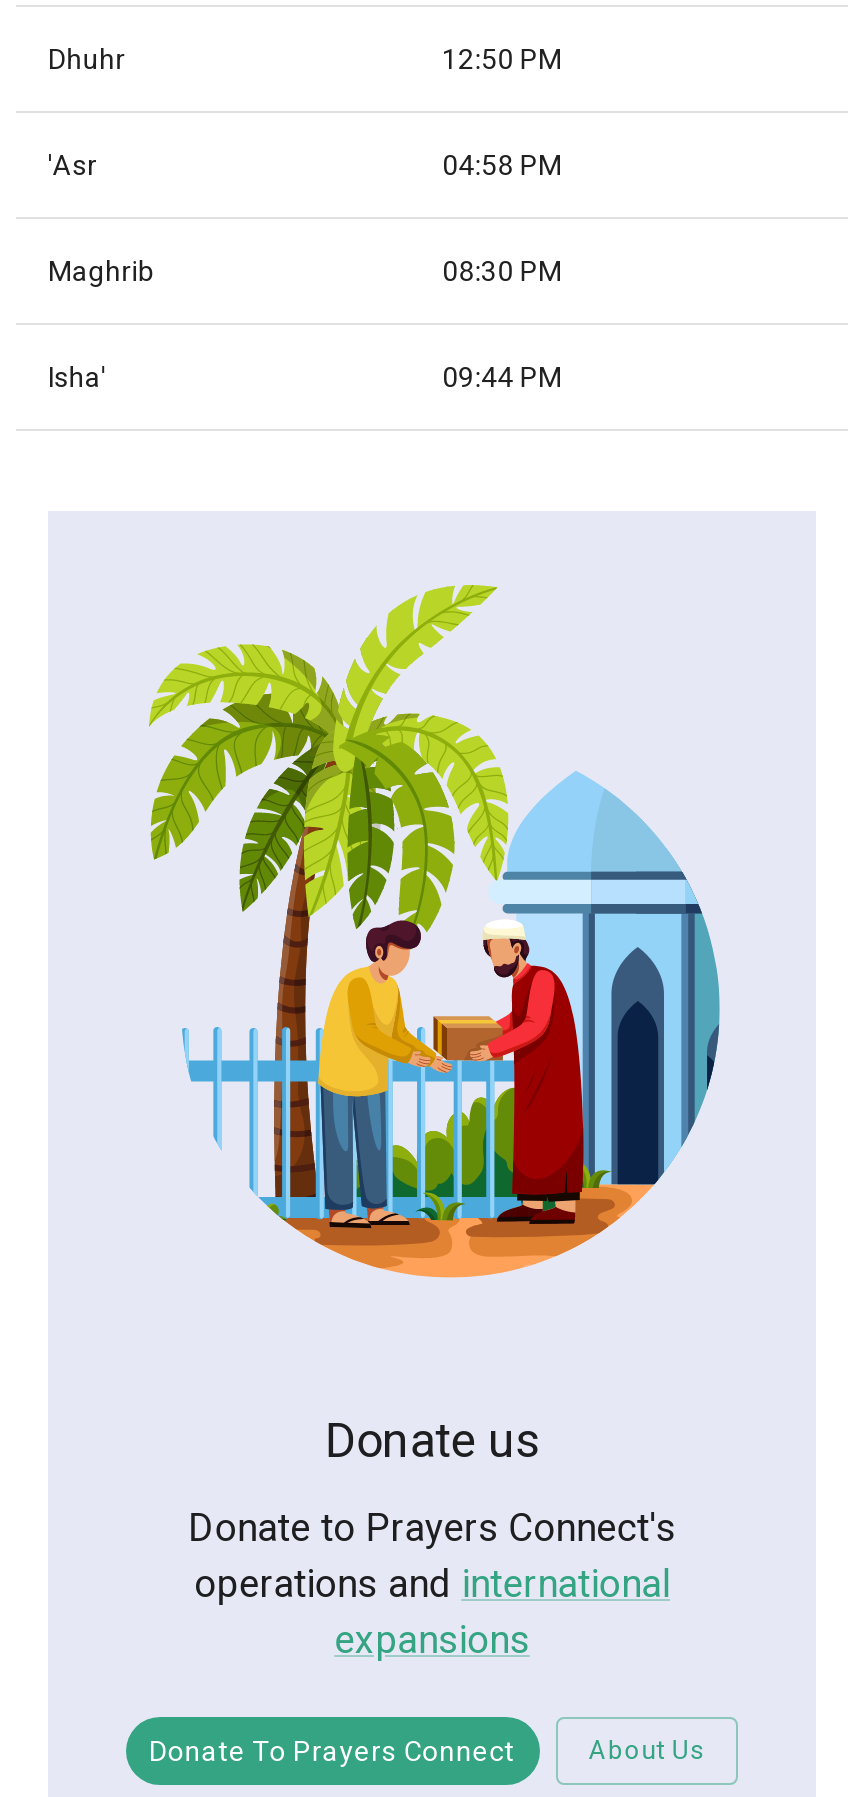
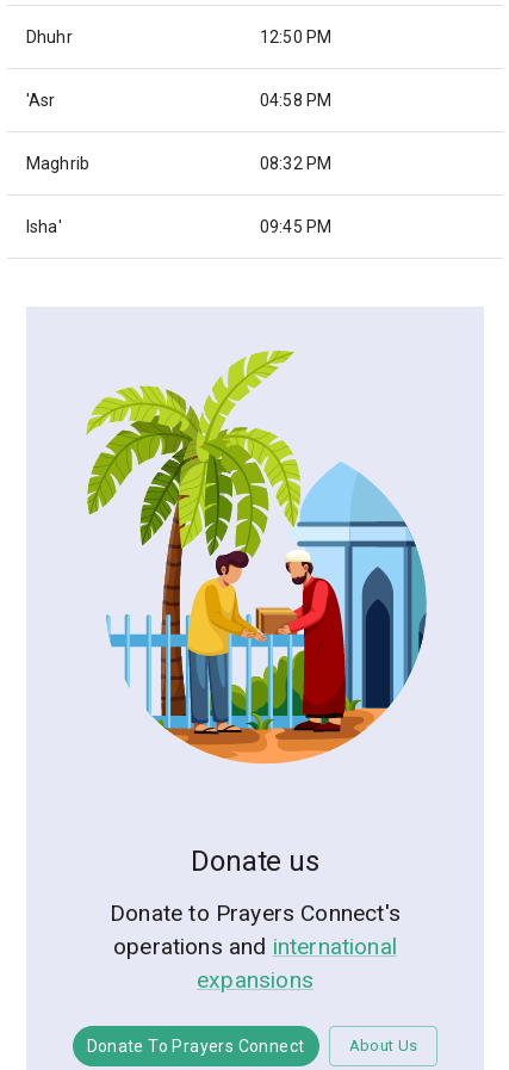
[442,255,562,287] 08:30 PM -> [260,154,332,173] 08:32 PM
[442,361,562,393] 09:44 PM -> [260,217,332,236] 09:45 PM

